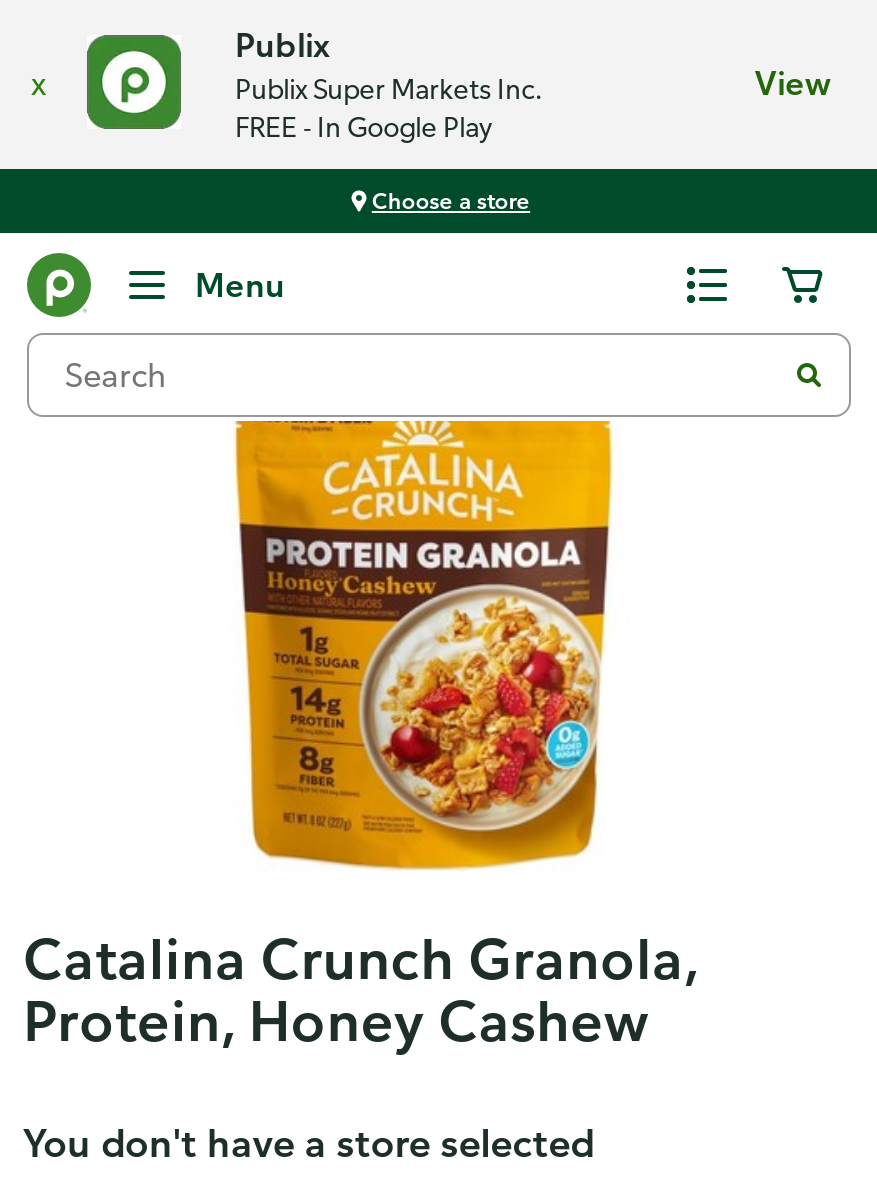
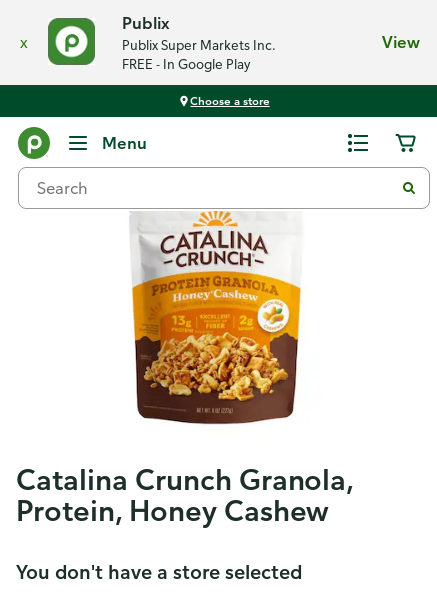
[233,419,613,871] [image] -> [122,210,310,435] [image]

